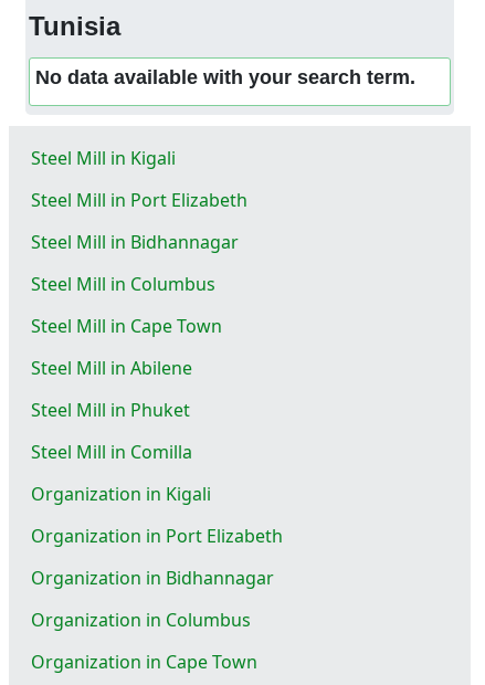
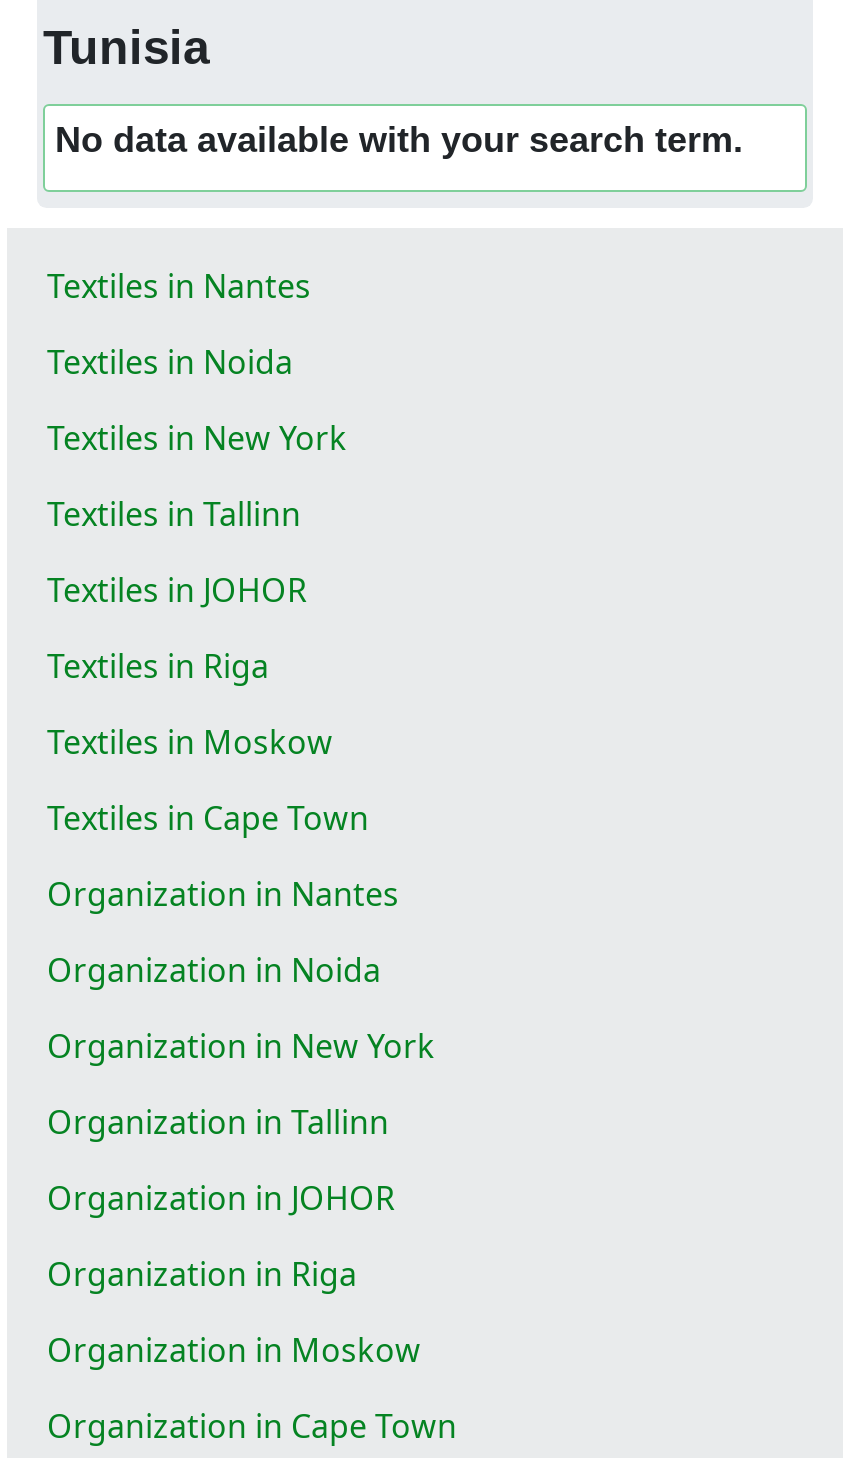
[31,145,283,632] Steel Mill in Kigali | Steel Mill in Port Elizabeth | Steel Mill in Bidhannagar | Steel Mill in Columbus | Steel Mill in Cape Town | Steel Mill in Abilene | Steel Mill in Phuket | Steel Mill in Comilla | Organization in Kigali | Organization in Port Elizabeth | Organization in Bidhannagar | Organization in Columbus -> [47,263,435,1371] Textiles in Nantes | Textiles in Noida | Textiles in New York | Textiles in Tallinn | Textiles in JOHOR | Textiles in Riga | Textiles in Moskow | Textiles in Cape Town | Organization in Nantes | Organization in Noida | Organization in New York | Organization in Tallinn | Organization in JOHOR | Organization in Riga | Organization in Moskow

